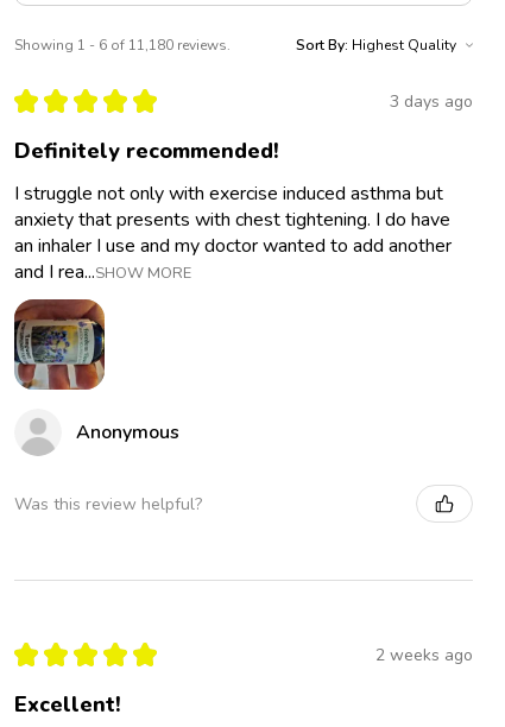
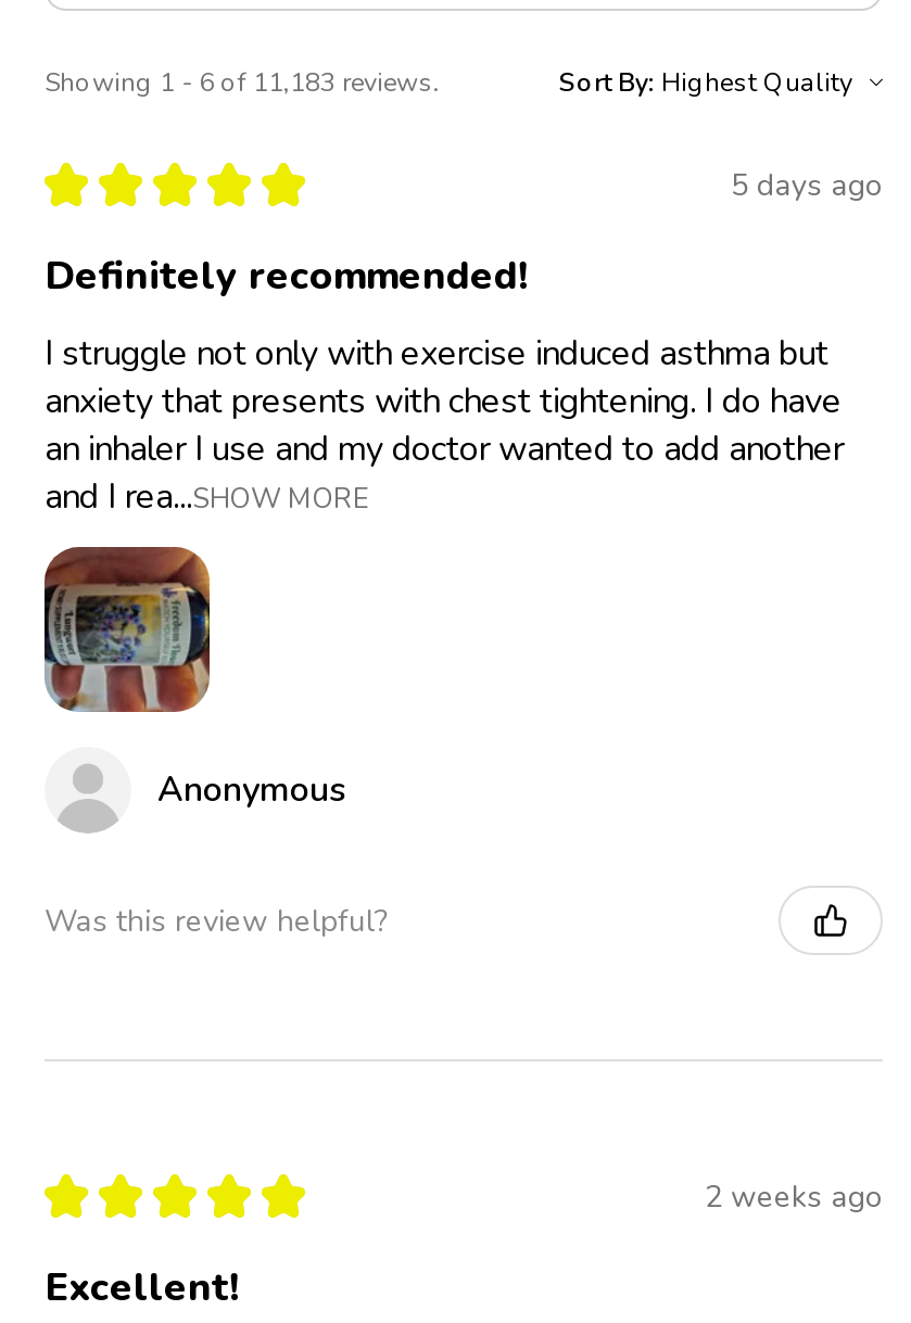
[14,36,231,55] Showing 1 - 6 of 11,180 reviews. -> [45,65,440,100] Showing 1 - 6 of 11,183 reviews.
[390,90,473,112] 3 days ago -> [731,164,883,205] 5 days ago

